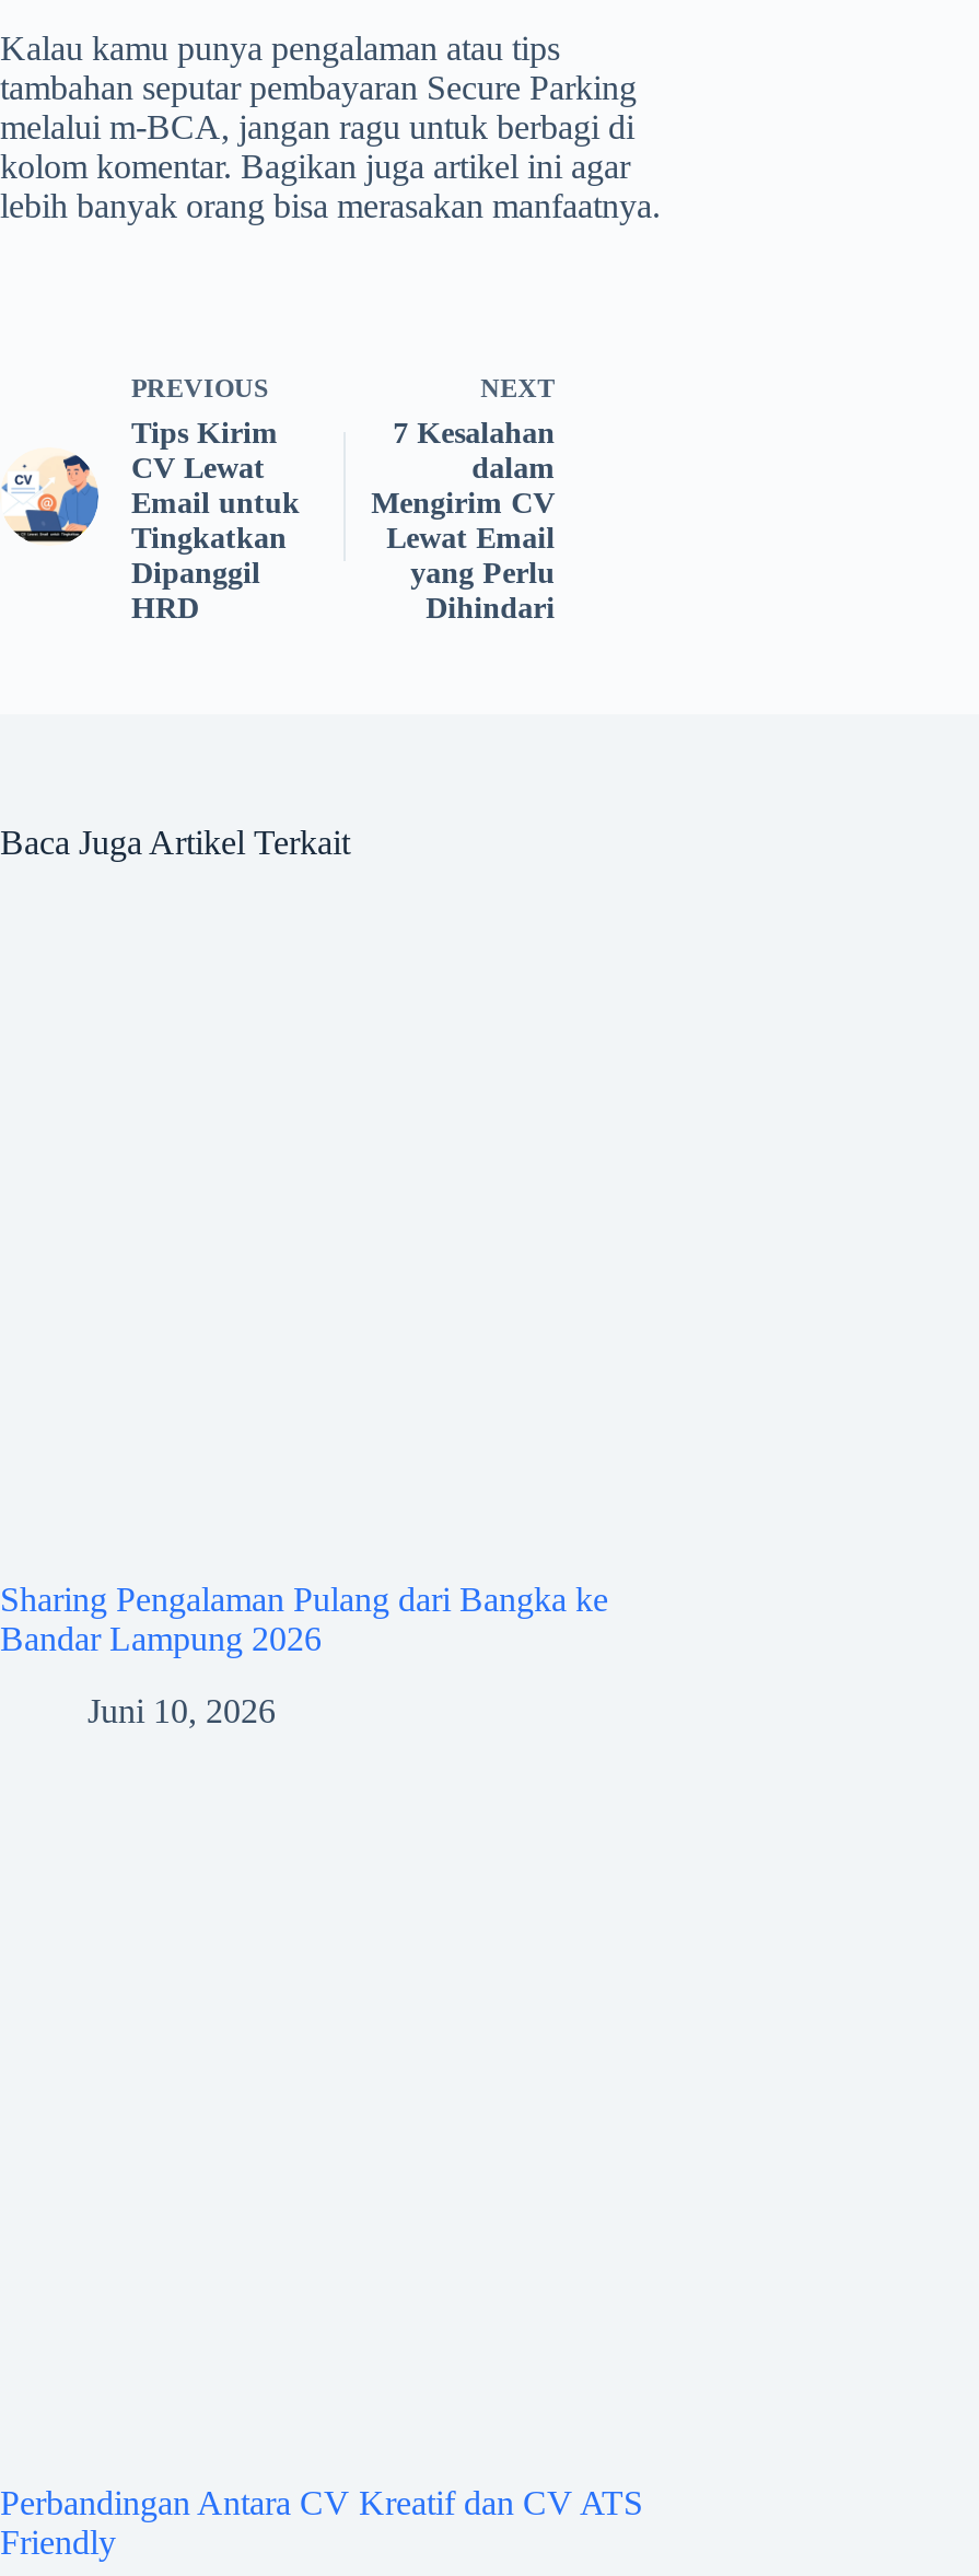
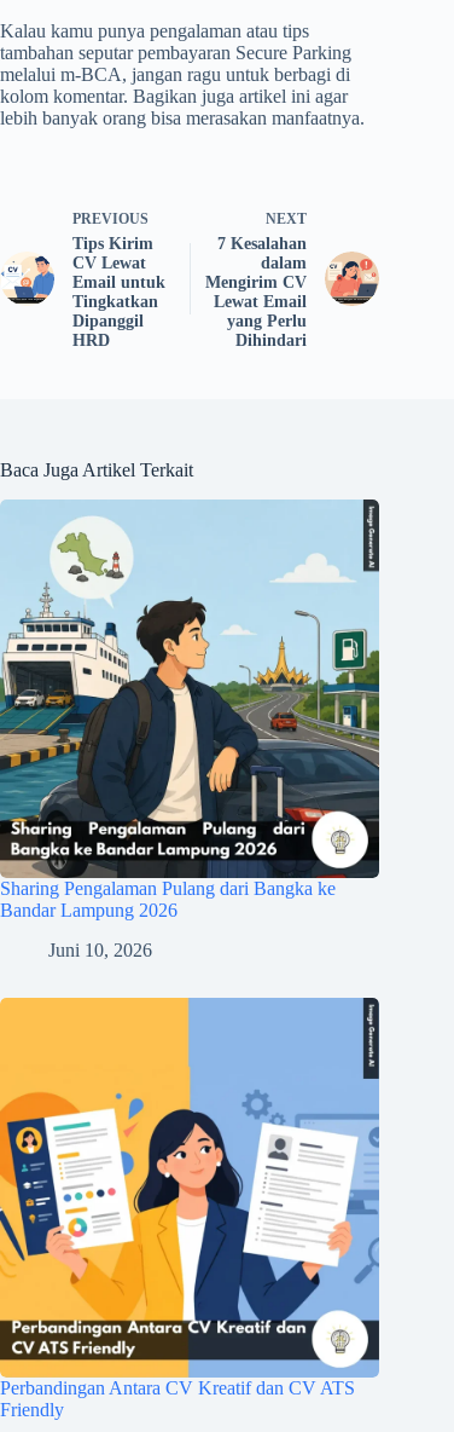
none -> [325,252,379,306] [image]
none -> [4,498,380,879] [image]
none -> [4,997,380,1379] [image]

